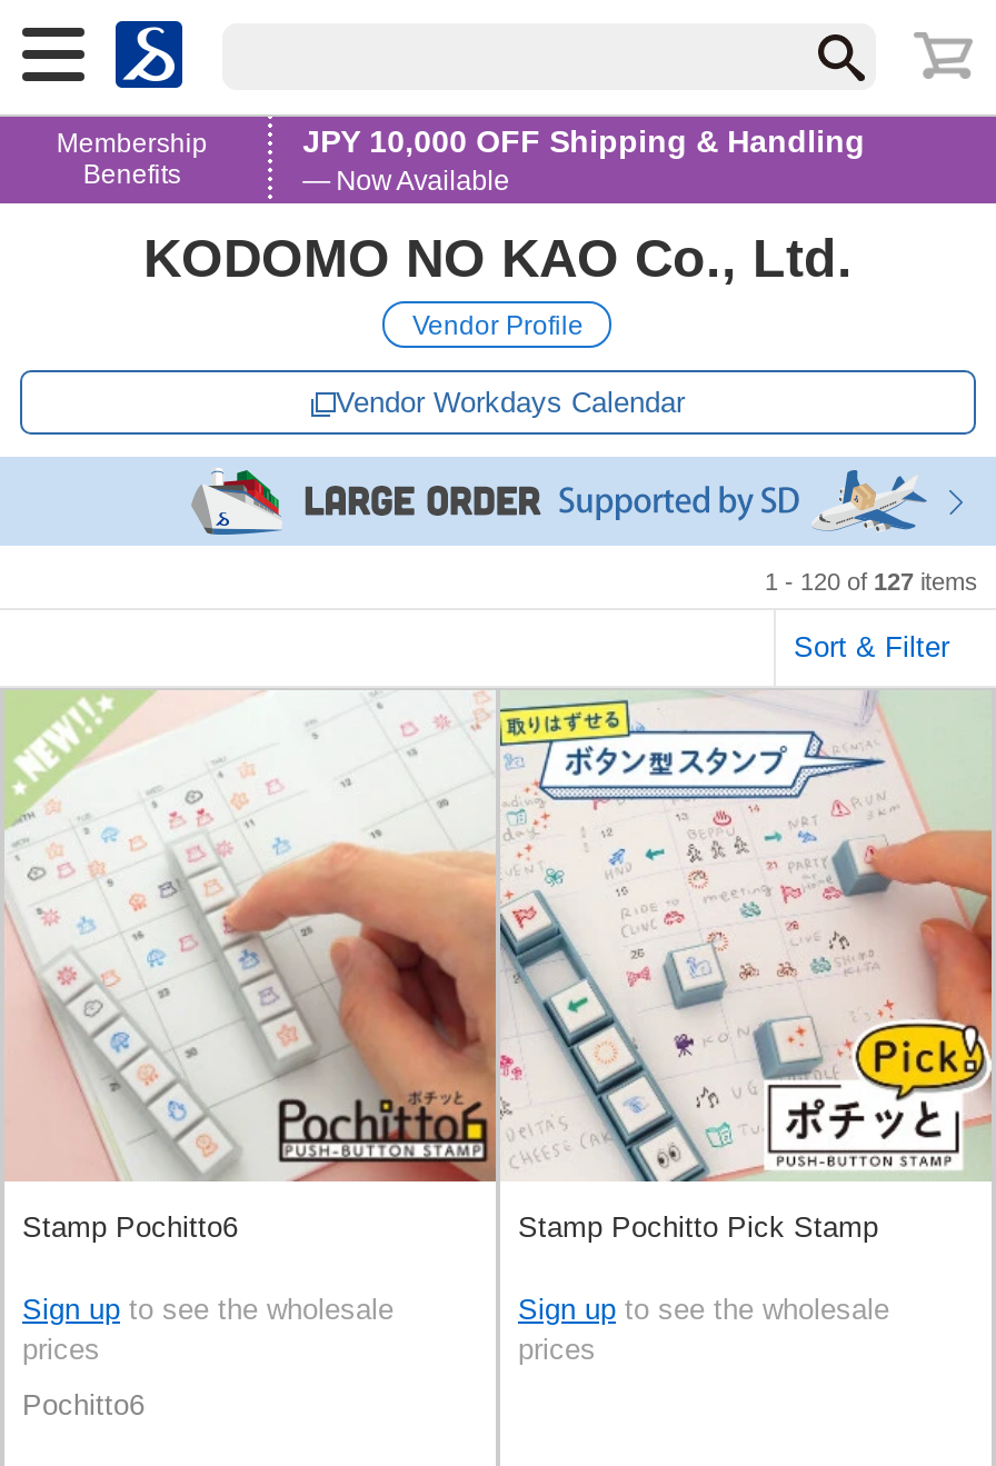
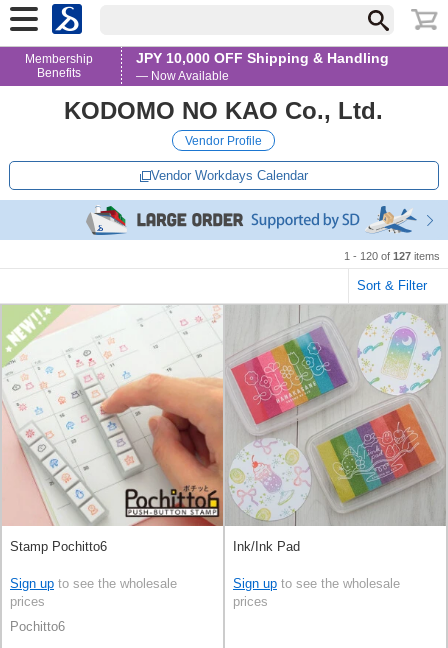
[498,692,989,1244] [image] | Stamp Pochitto Pick Stamp -> [224,305,445,554] [image] | Ink/Ink Pad

